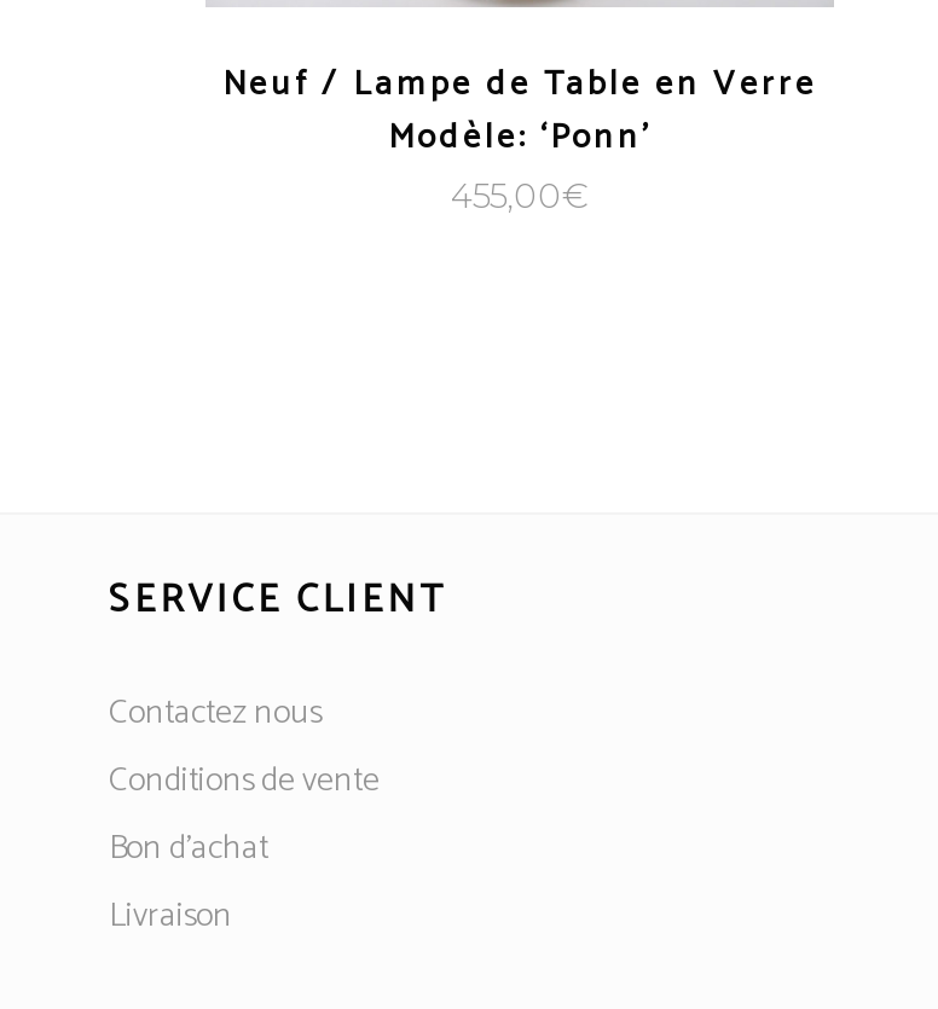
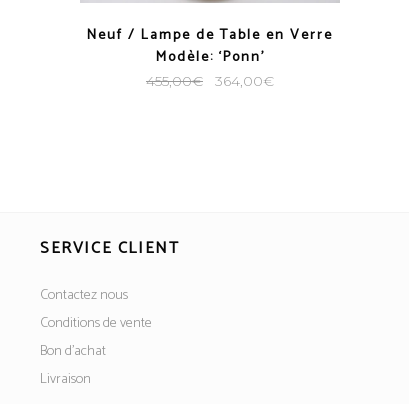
none -> [215,72,274,90] 364,00€

